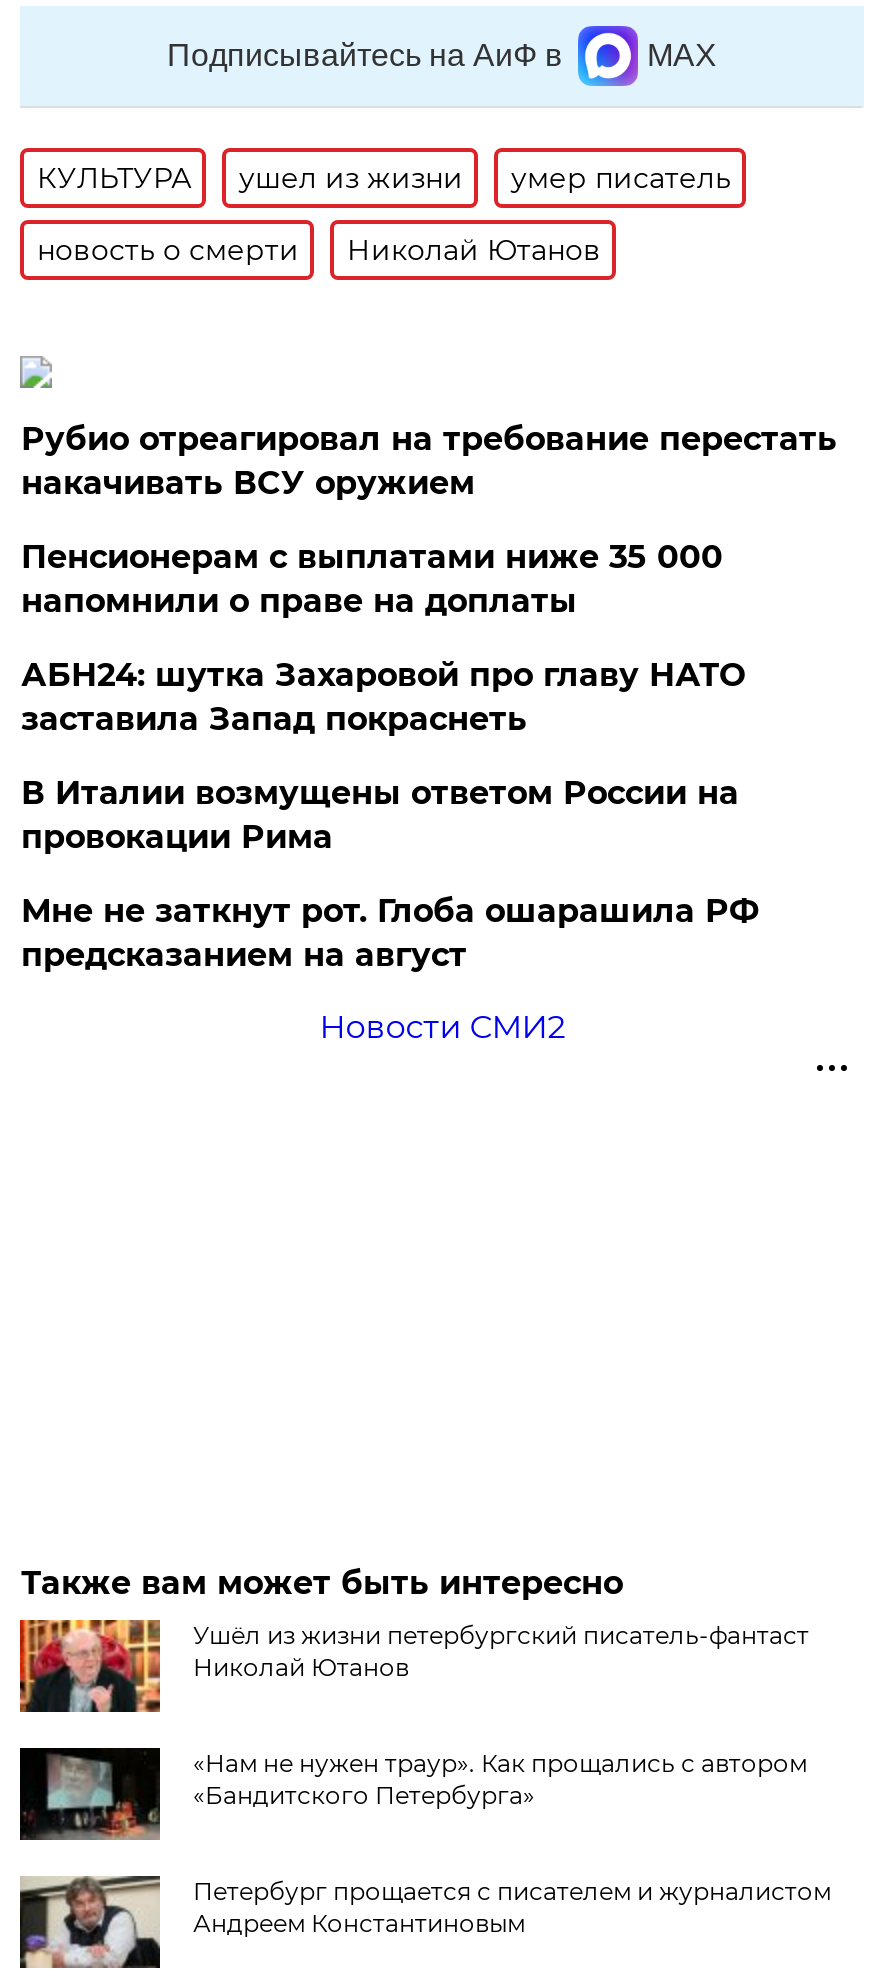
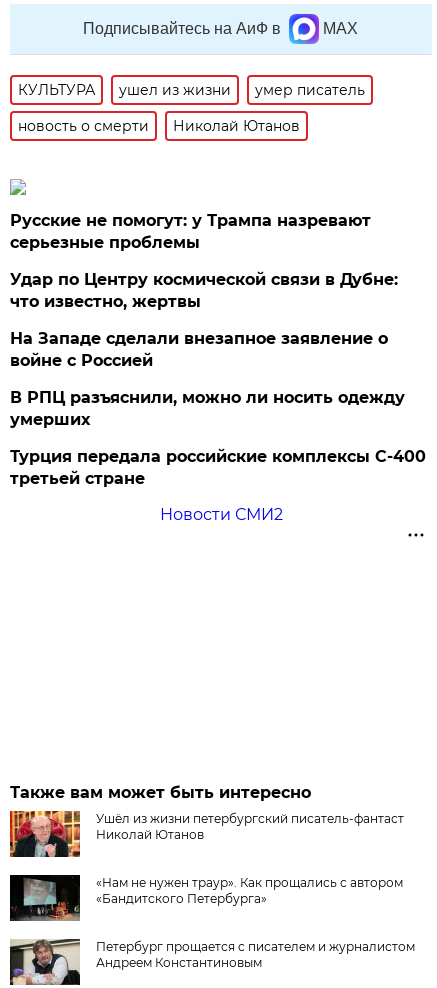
[21,420,837,502] Рубио отреагировал на требование перестать | накачивать ВСУ оружием -> [10,211,371,252] Русские не помогут: у Трампа назревают | серьезные проблемы
[21,538,723,620] Пенсионерам с выплатами ниже 35 000 | напомнили о праве на доплаты -> [10,270,398,311] Удар по Центру космической связи в Дубне: | что известно, жертвы
[21,656,745,738] АБН24: шутка Захаровой про главу НАТО | заставила Запад покраснеть -> [10,329,388,370] На Западе сделали внезапное заявление о | войне с Россией
[21,774,739,856] В Италии возмущены ответом России на | провокации Рима -> [10,388,405,429] В РПЦ разъяснили, можно ли носить одежду | умерших
[21,892,759,974] Мне не заткнут рот. Глоба ошарашила РФ | предсказанием на август -> [10,447,426,488] Турция передала российские комплексы С-400 | третьей стране

